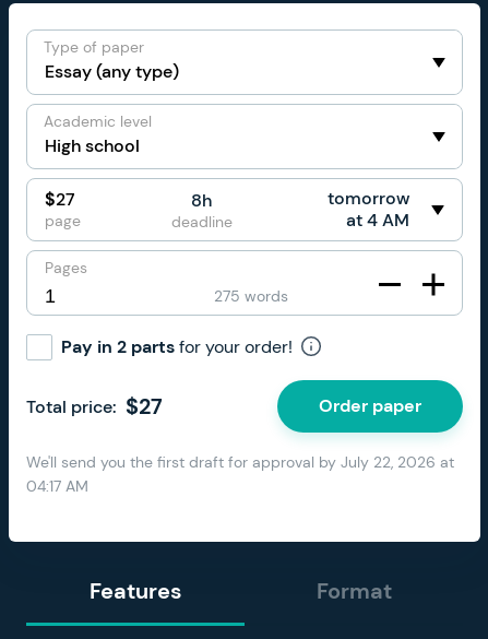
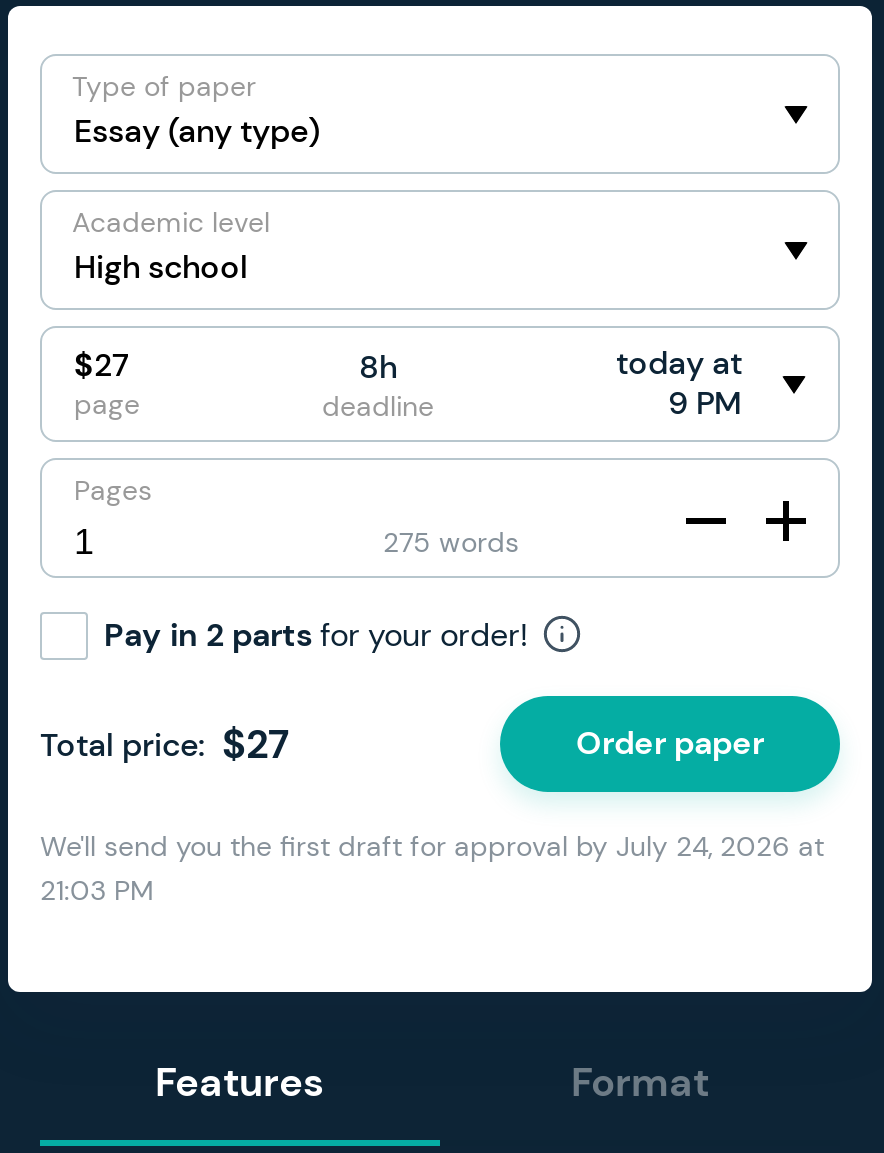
[328,187,409,232] tomorrow | at 4 AM -> [616,342,742,424] today at | 9 PM
[26,452,454,496] We'll send you the first draft for approval by July 22, 2026 at | 04:17 AM -> [40,828,824,908] We'll send you the first draft for approval by July 24, 2026 at | 21:03 PM

